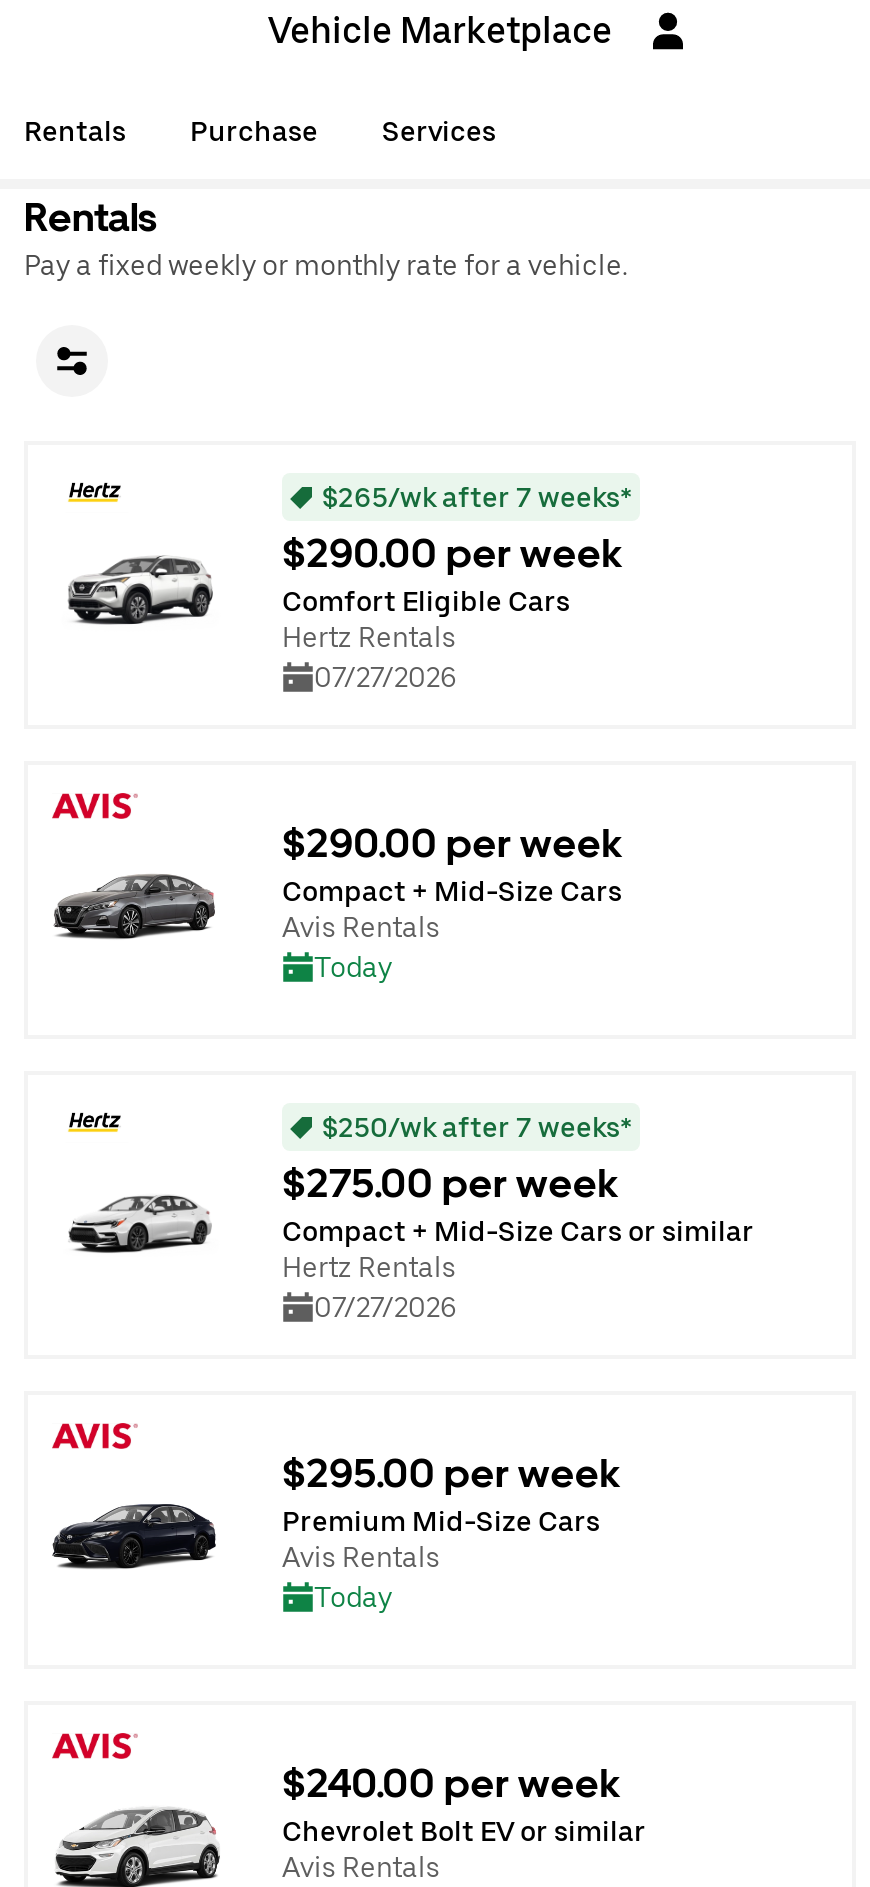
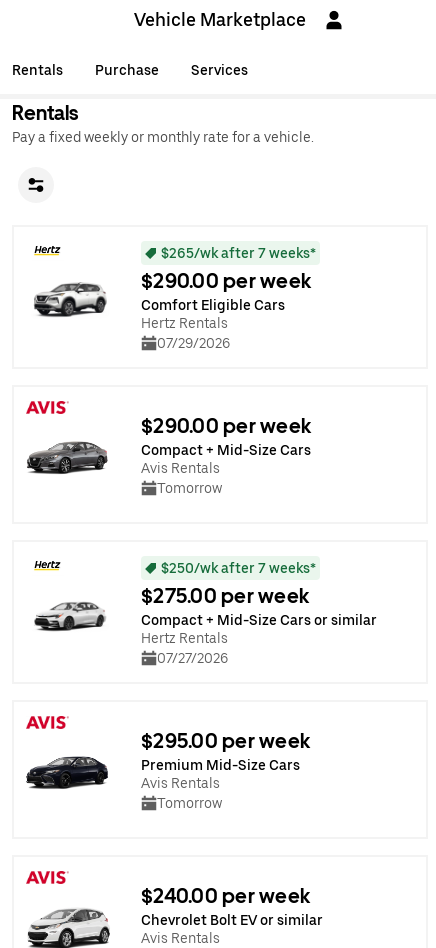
[314,661,456,693] 07/27/2026 -> [157,335,230,351] 07/29/2026
[314,950,392,982] Today -> [157,479,222,495] Tomorrow
[314,1580,392,1612] Today -> [157,794,222,810] Tomorrow

